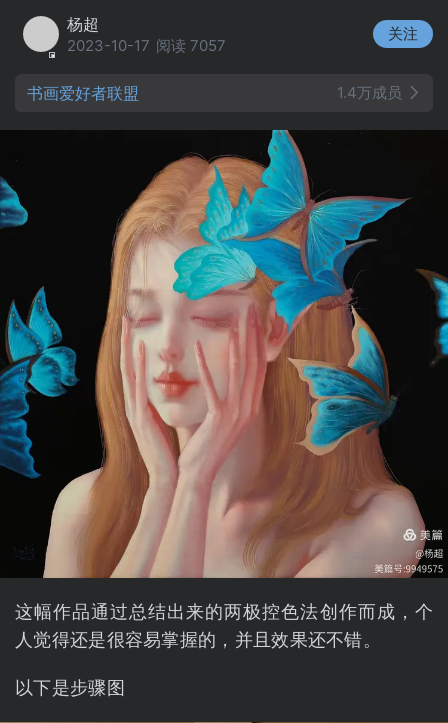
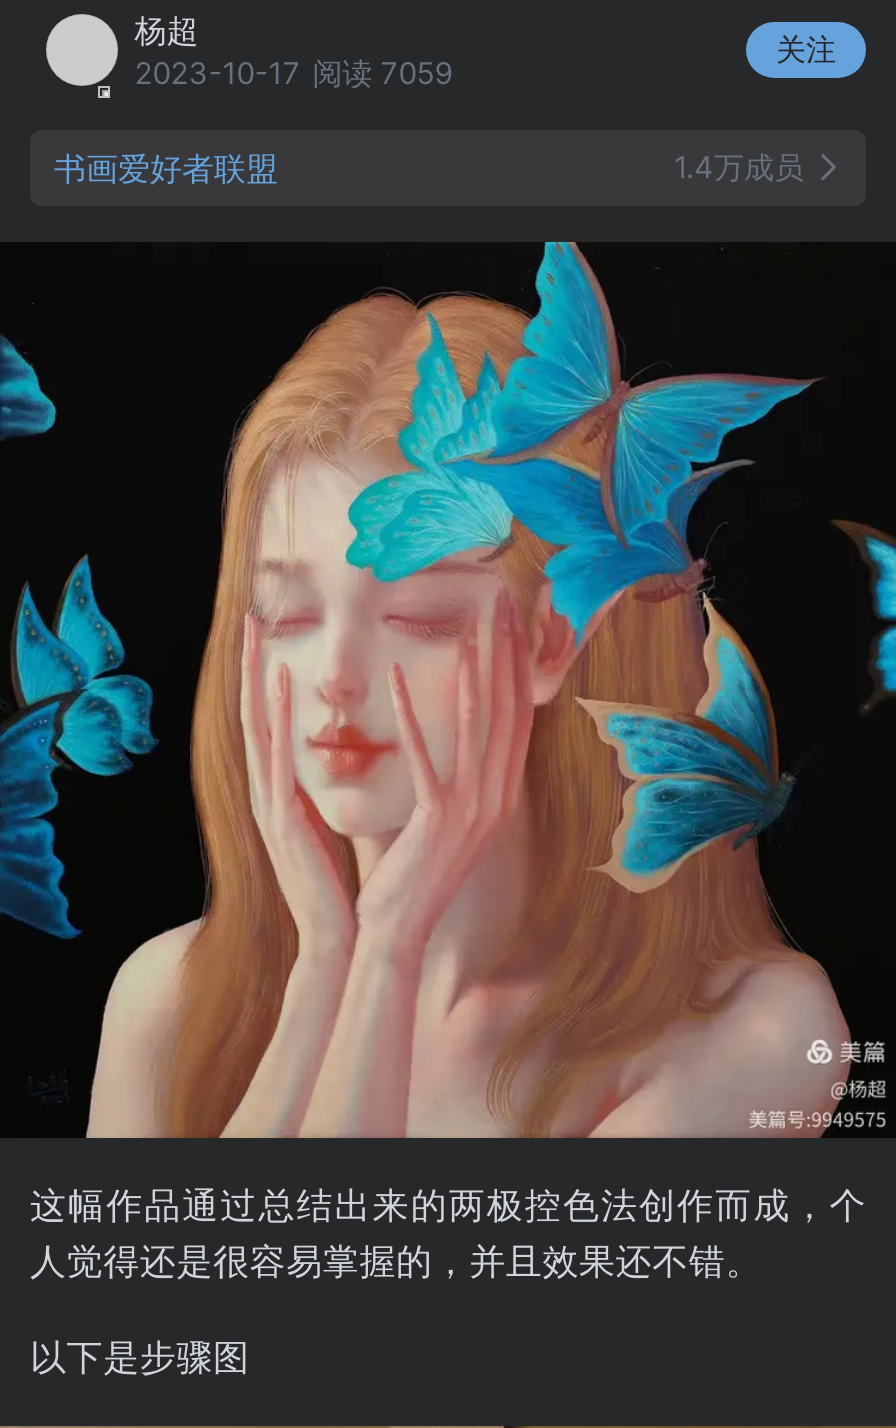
[67,36,226,55] 2023-10-17 阅读 7057 -> [134,53,452,91] 2023-10-17 阅读 7059

